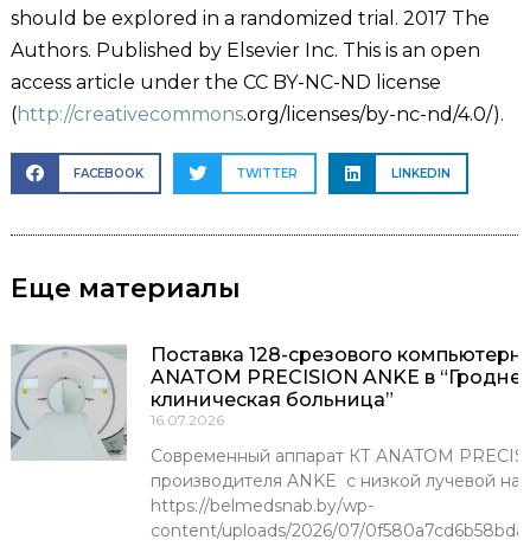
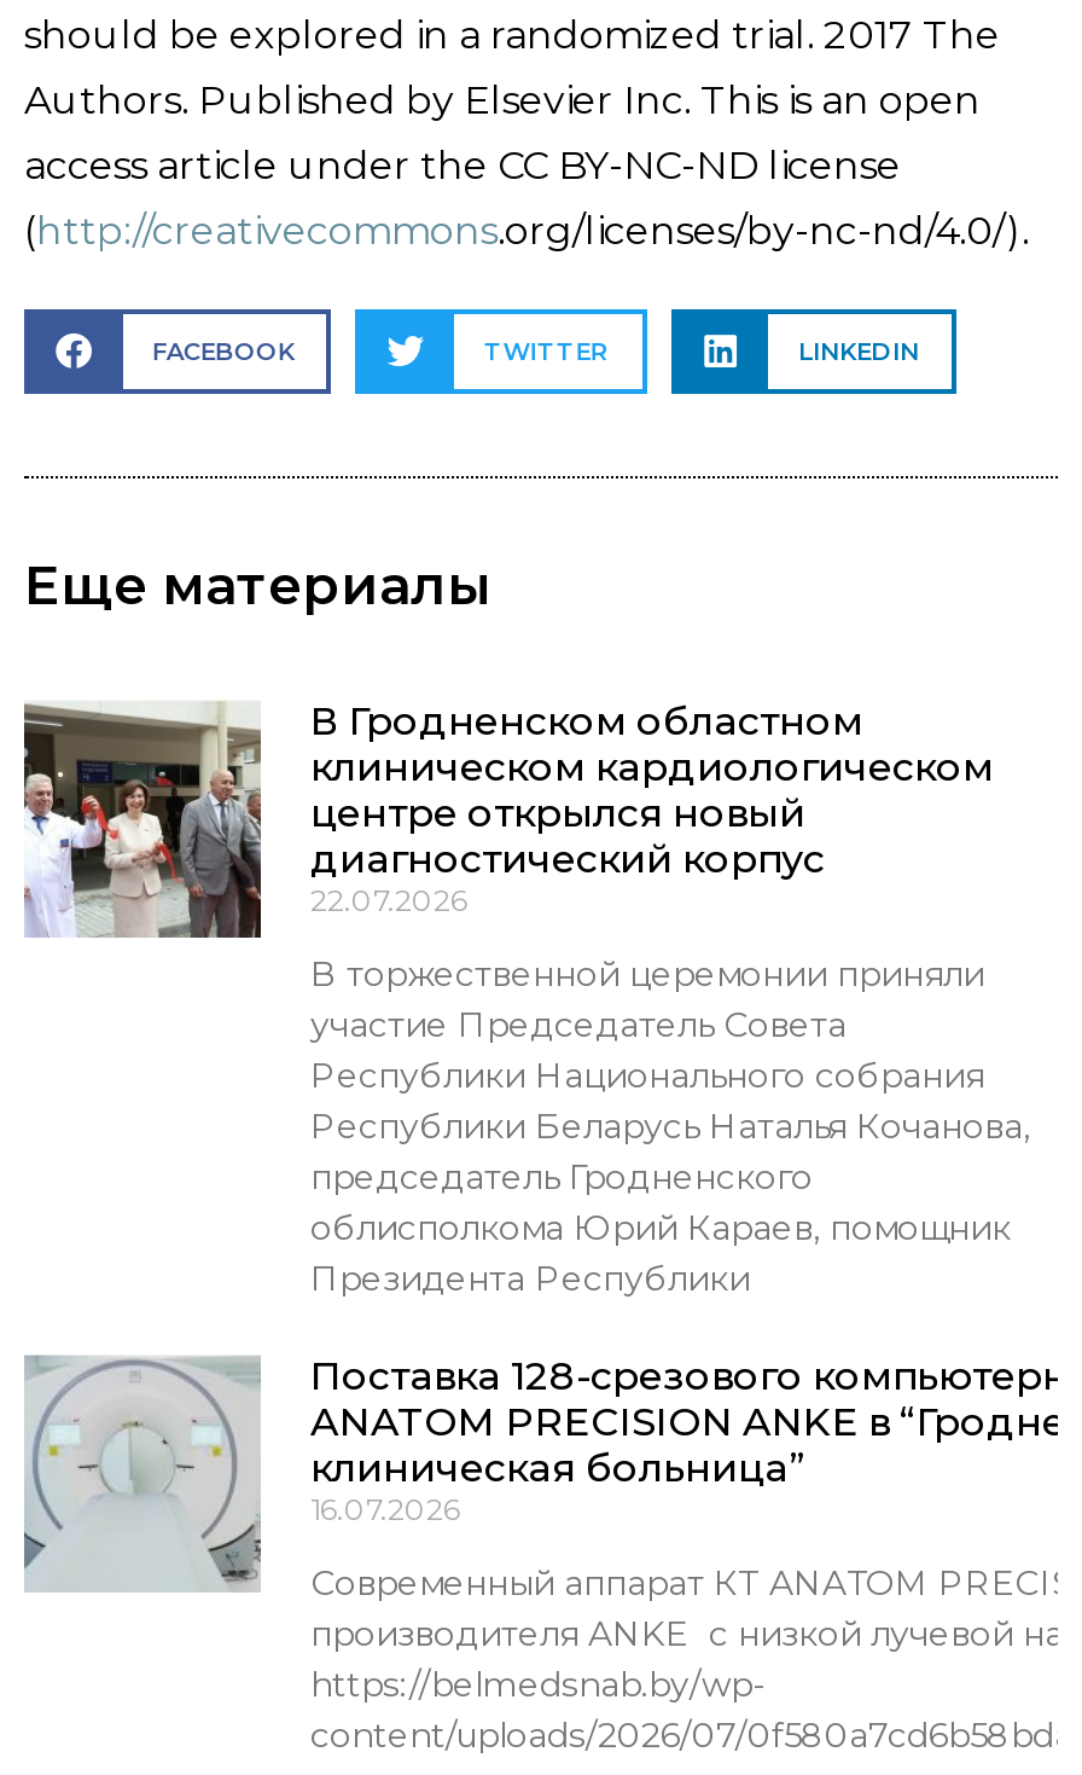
none -> [22,699,1030,1301] [image] | В Гродненском областном | клиническом кардиологическом | центре открылся новый | диагностический корпус | 22.07.2026 | В торжественной церемонии приняли | участие Председатель Совета | Республики Национального собрания | Республики Беларусь Наталья Кочанова, | председатель Гродненского | облисполкома Юрий Караев, помощник | Президента Республики

